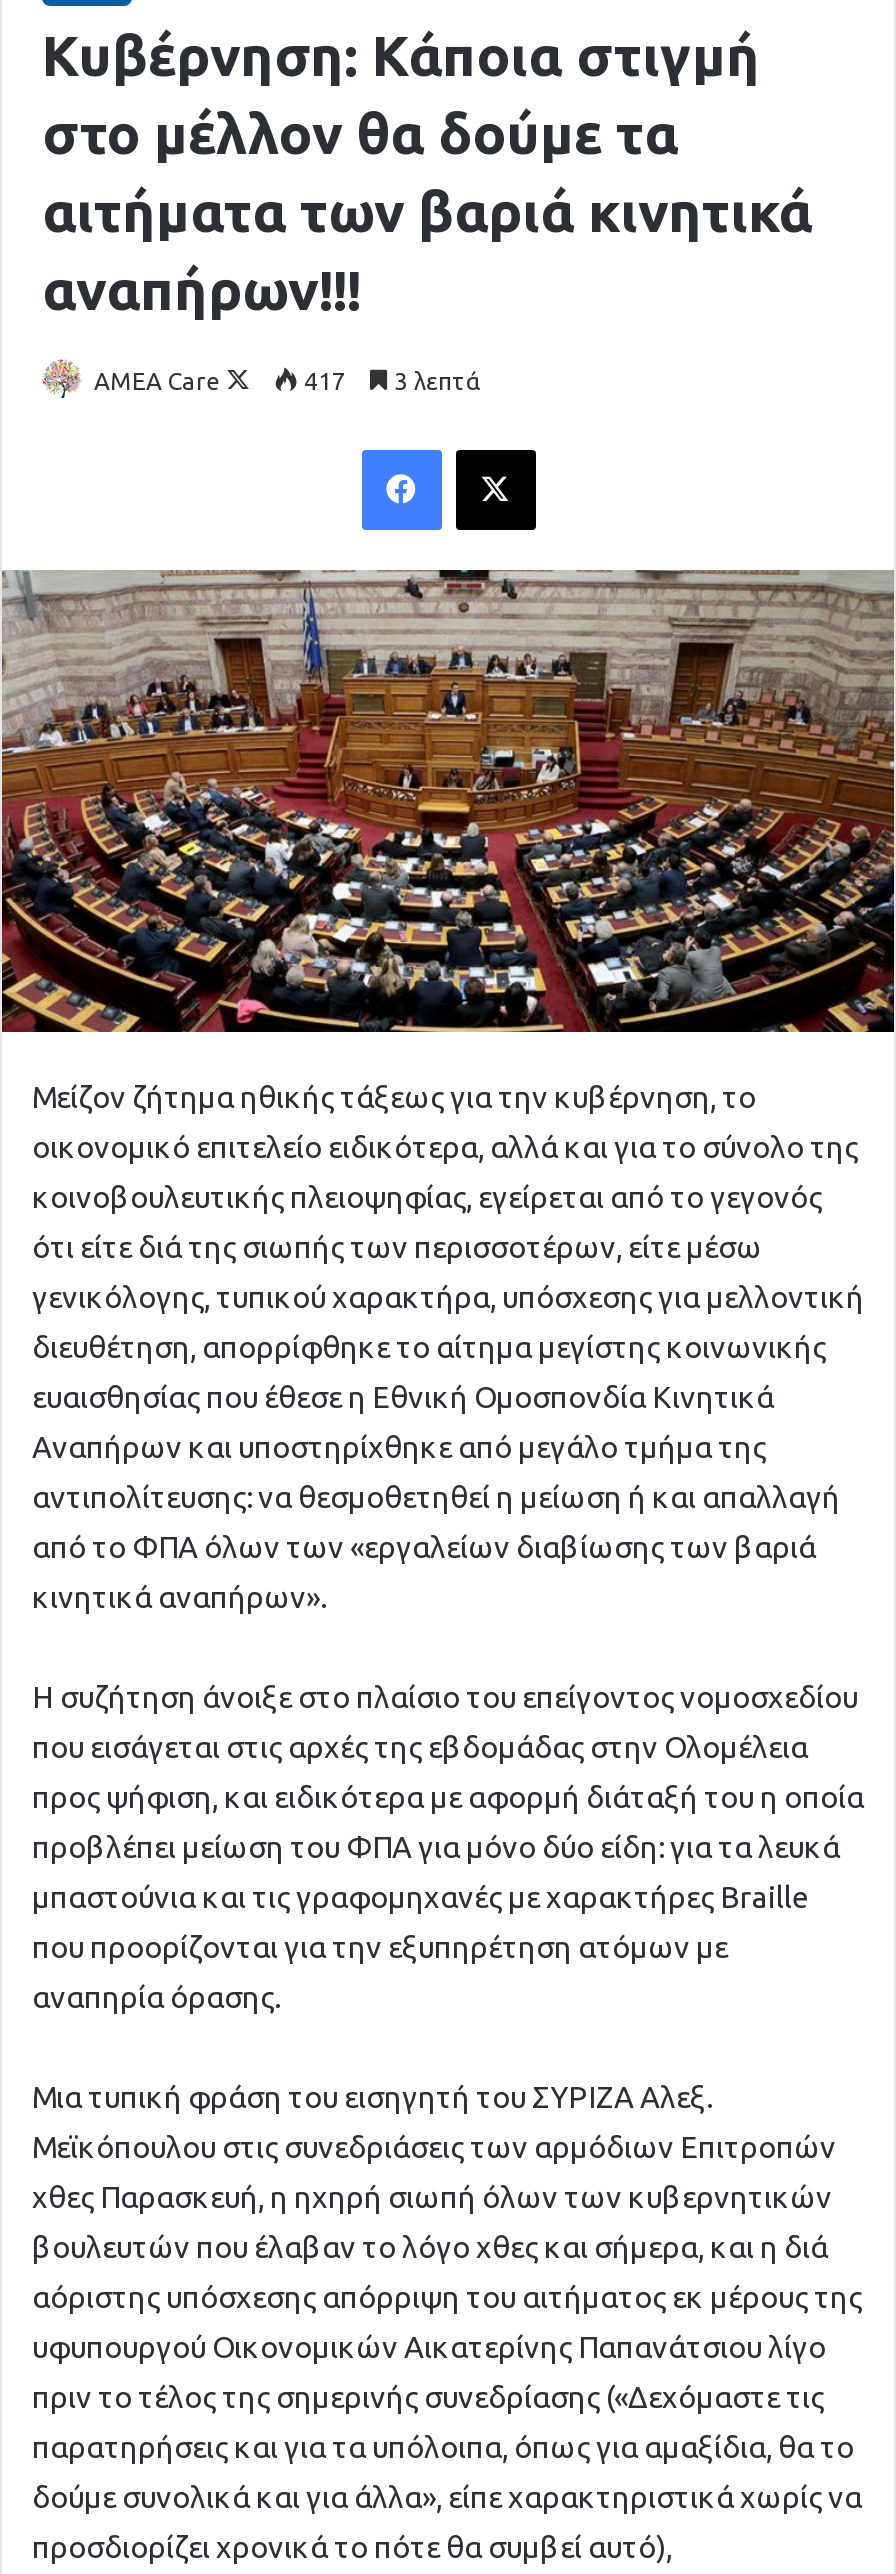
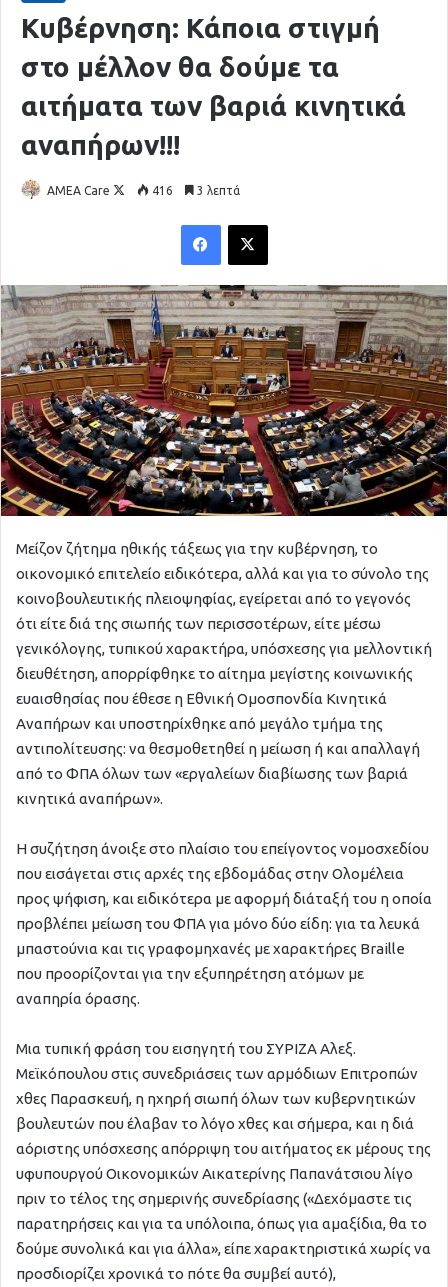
[298,367,346,393] 417 -> [149,184,173,197] 416

